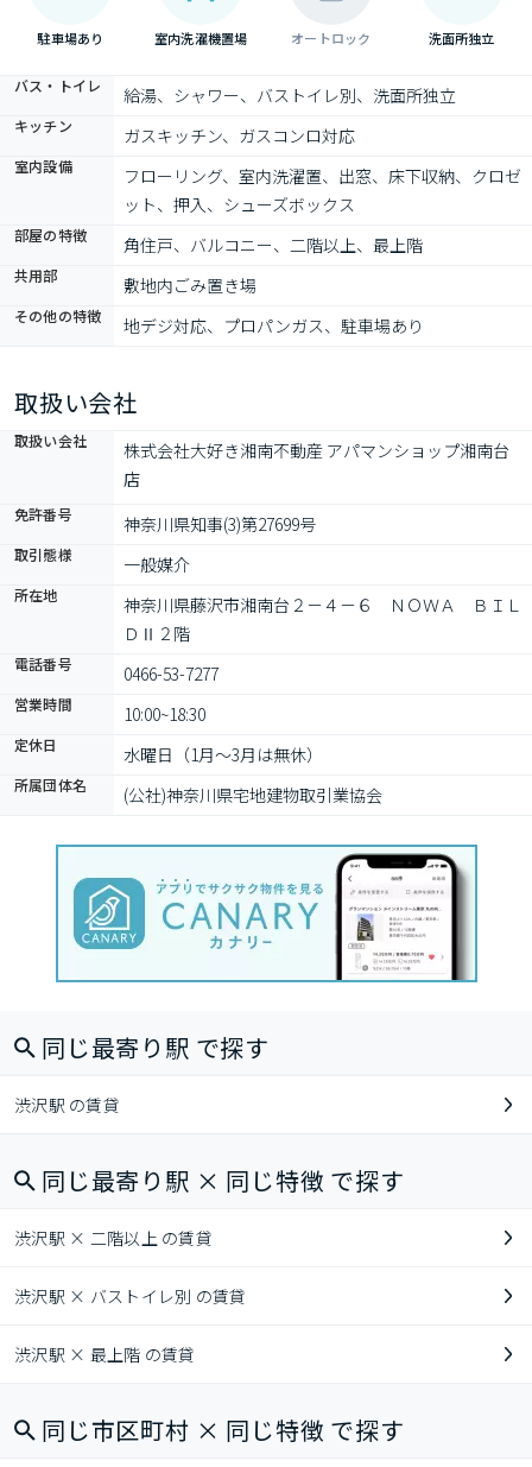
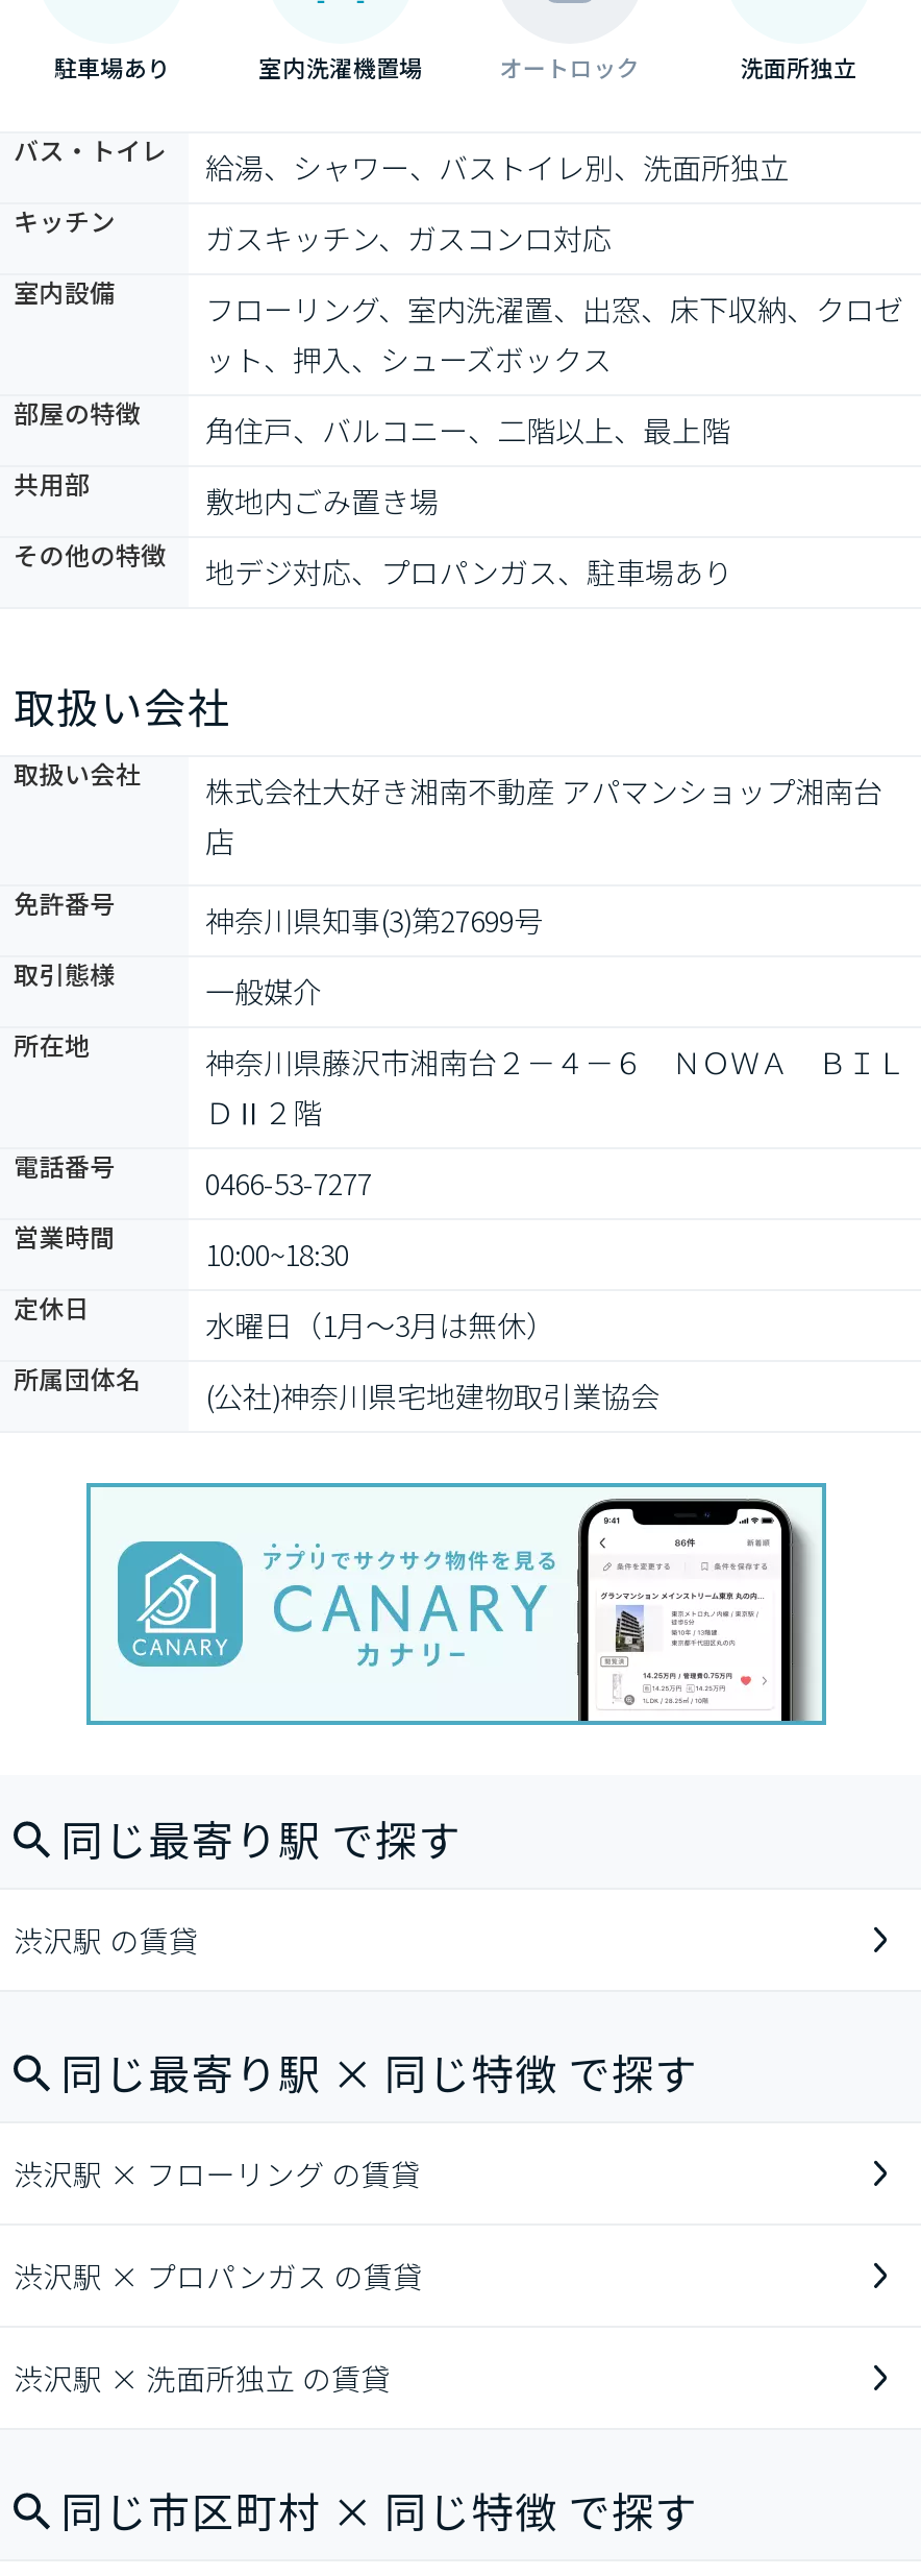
[14,1226,212,1250] 渋沢駅 × 二階以上 の賃貸 -> [14,2153,421,2194] 渋沢駅 × フローリング の賃貸
[14,1284,246,1308] 渋沢駅 × バストイレ別 の賃貸 -> [14,2255,423,2296] 渋沢駅 × プロパンガス の賃貸
[14,1342,195,1366] 渋沢駅 × 最上階 の賃貸 -> [14,2357,391,2399] 渋沢駅 × 洗面所独立 の賃貸

